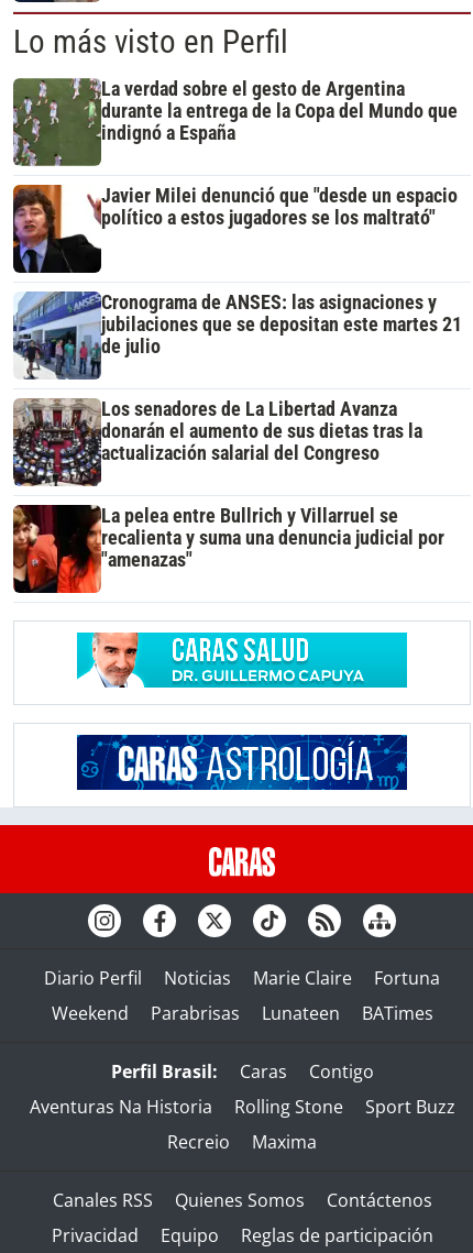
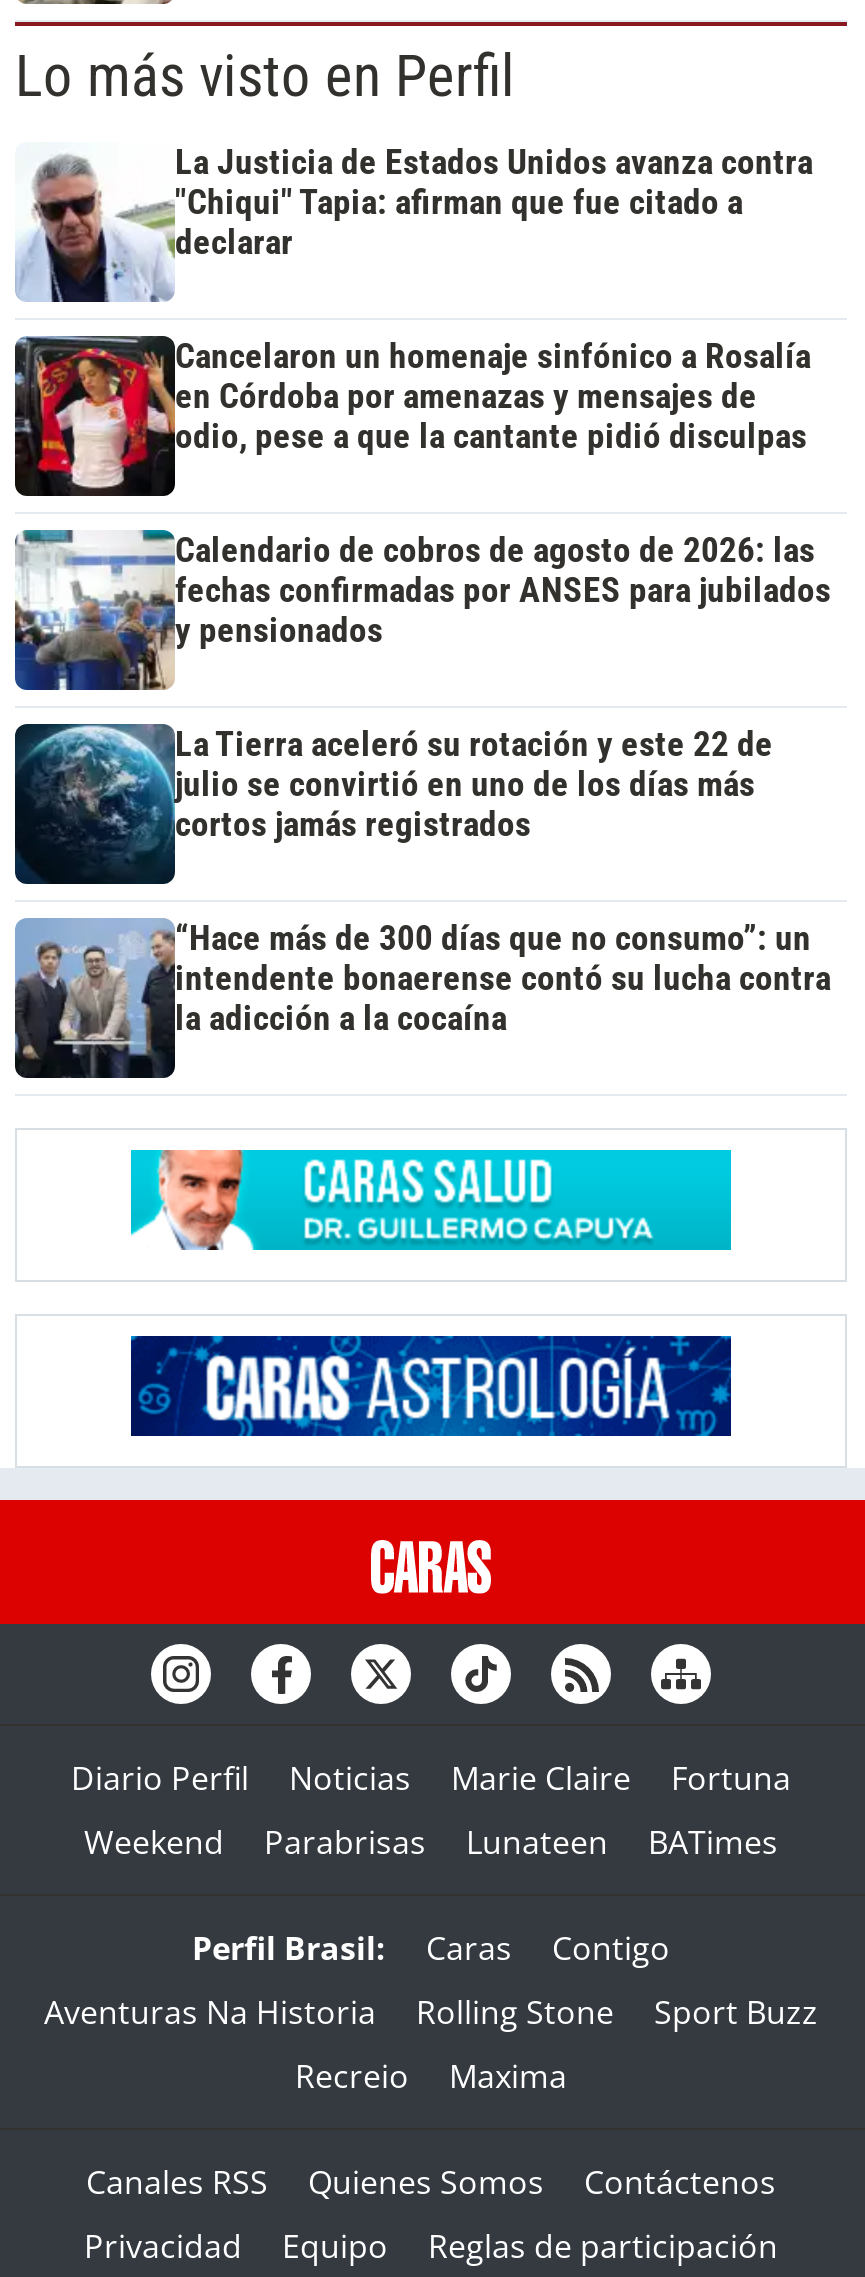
[12,77,458,167] [image] | La verdad sobre el gesto de Argentina | durante la entrega de la Copa del Mundo que | indignó a España -> [15,142,813,304] [image] | La Justicia de Estados Unidos avanza contra | "Chiqui" Tapia: afirman que fue citado a | declarar
[12,184,458,273] [image] | Javier Milei denunció que "desde un espacio | político a estos jugadores se los maltrató" -> [13,334,811,494] [image] | Cancelaron un homenaje sinfónico a Rosalía | en Córdoba por amenazas y mensajes de | odio, pese a que la cantante pidió disculpas
[12,290,462,380] [image] | Cronograma de ANSES: las asignaciones y | jubilaciones que se depositan este martes 21 | de julio -> [13,528,831,692] [image] | Calendario de cobros de agosto de 2026: las | fechas confirmadas por ANSES para jubilados | y pensionados
[12,398,422,487] [image] | Los senadores de La Libertad Avanza | donarán el aumento de sus dietas tras la | actualización salarial del Congreso -> [13,722,773,886] [image] | La Tierra aceleró su rotación y este 22 de | julio se convirtió en uno de los días más | cortos jamás registrados
[12,504,444,594] [image] | La pelea entre Bullrich y Villarruel se | recalienta y suma una denuncia judicial por | "amenazas" -> [13,918,831,1080] [image] | “Hace más de 300 días que no consumo”: un | intendente bonaerense contó su lucha contra | la adicción a la cocaína

